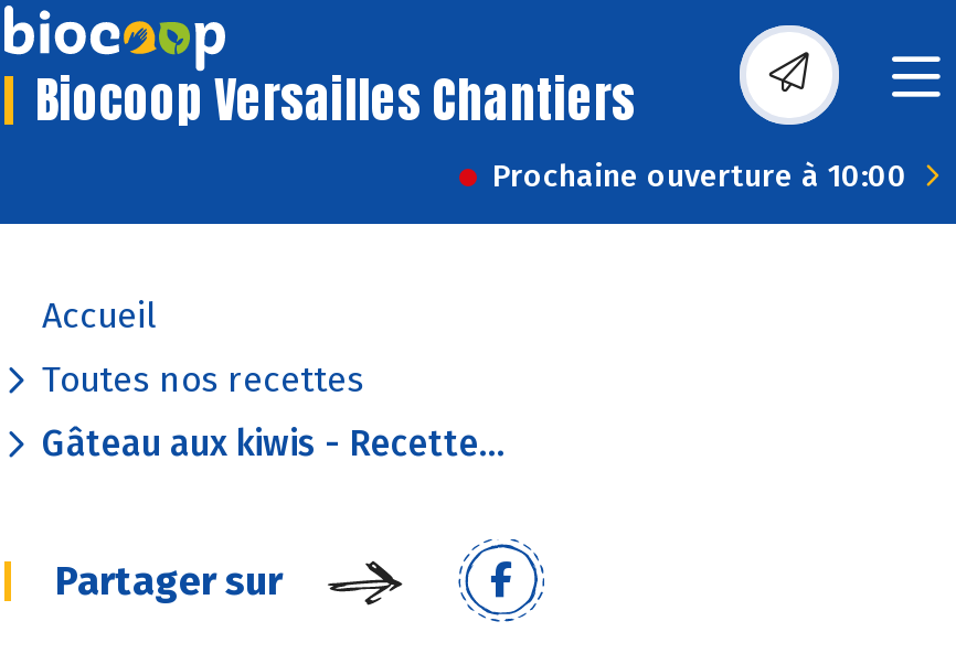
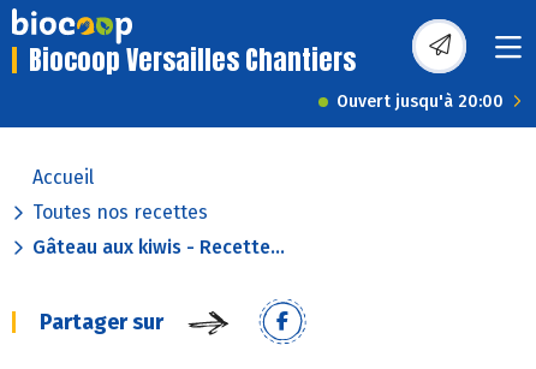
[492,158,907,195] Prochaine ouverture à 10:00 -> [337,91,504,112] Ouvert jusqu'à 20:00

